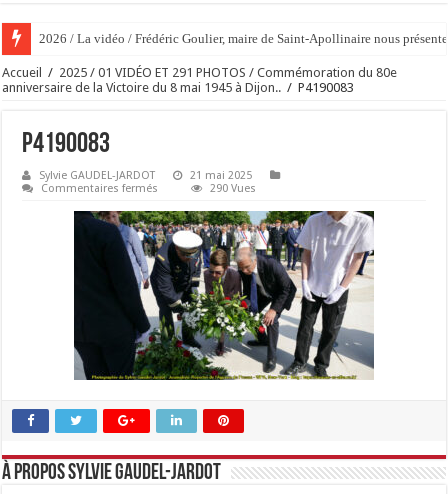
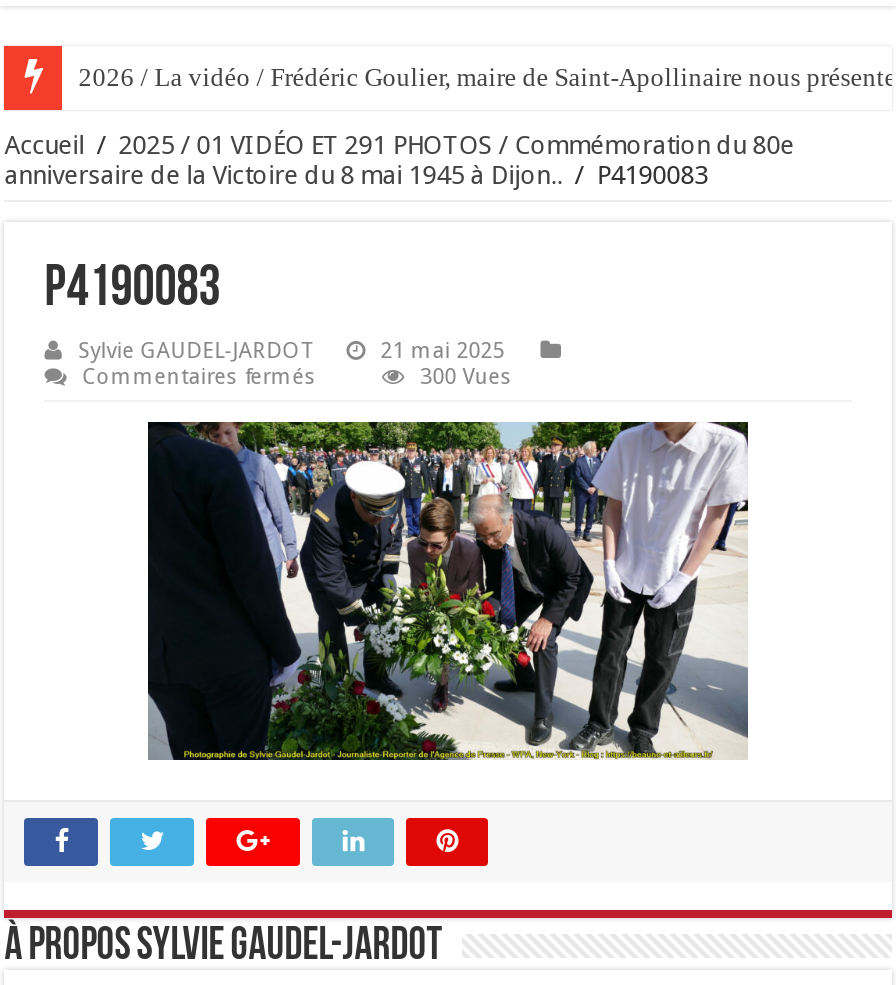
[210,182,256,195] 290 Vues -> [420,364,512,390] 300 Vues

